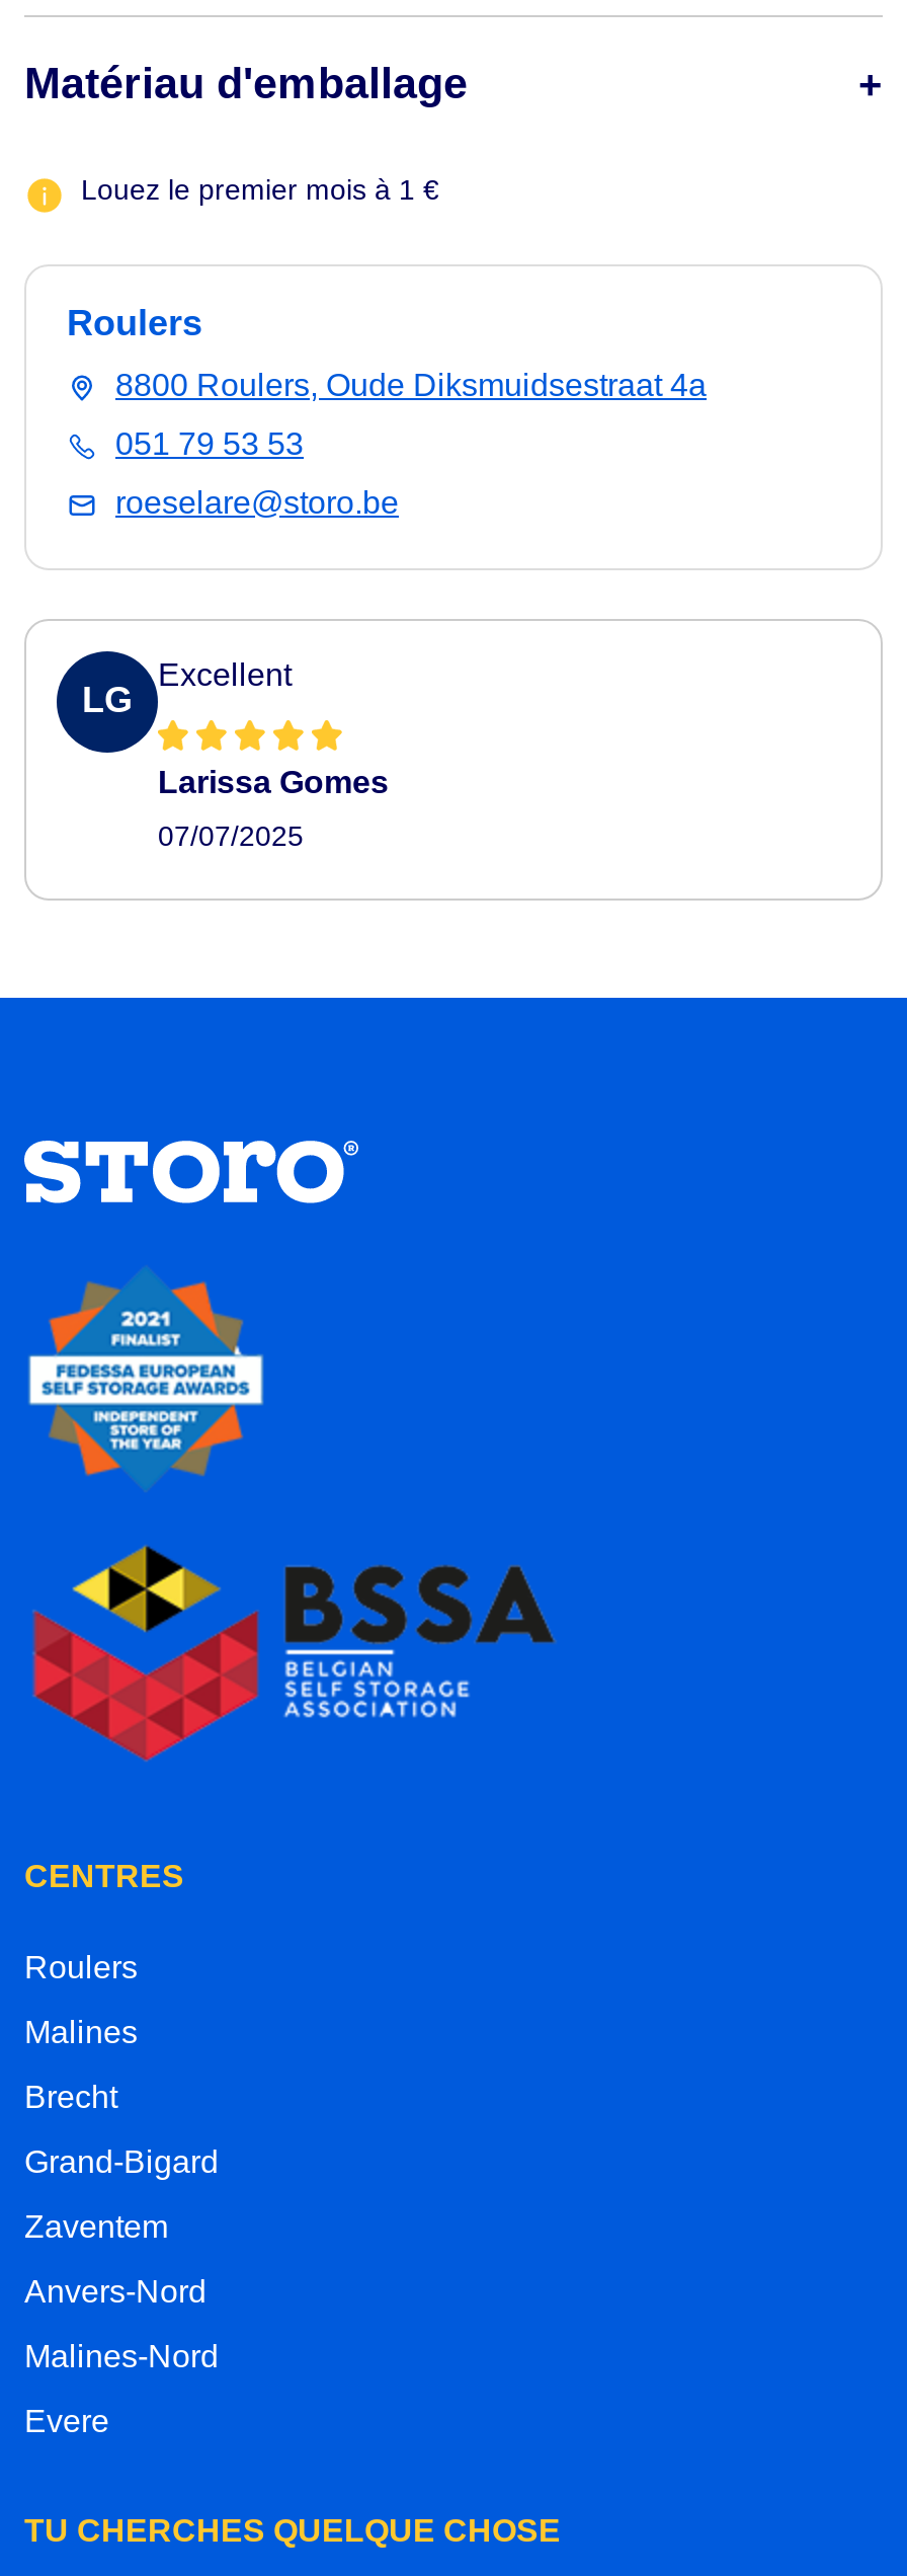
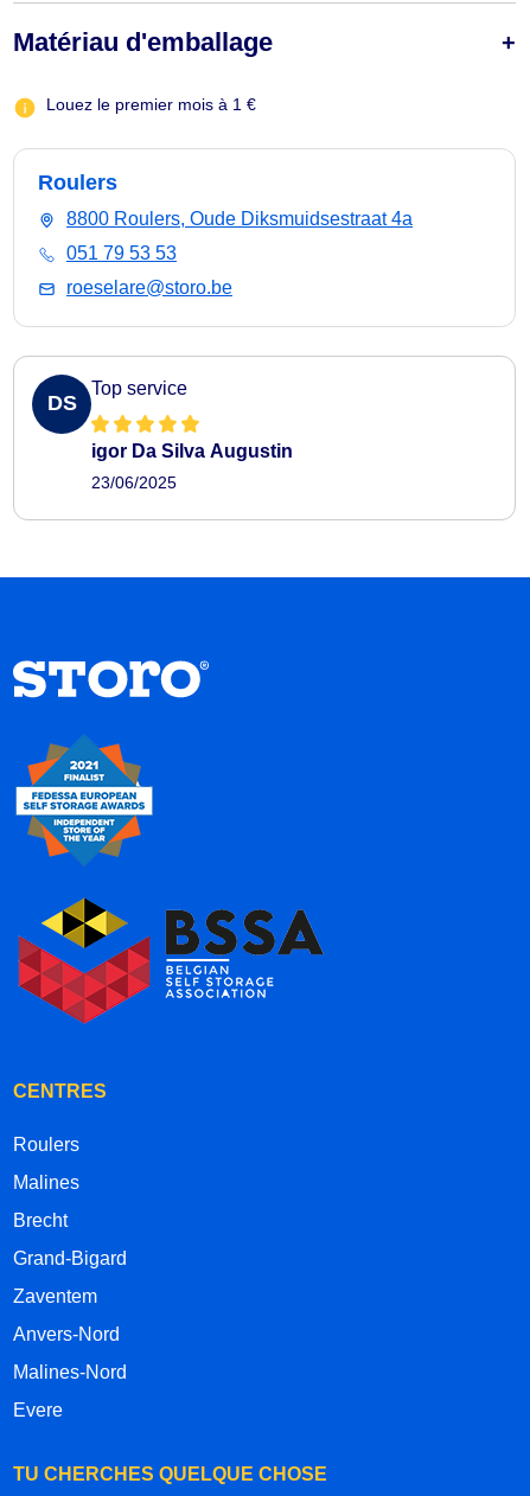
[158,657,292,691] Excellent -> [91,378,187,398] Top service
[82,680,133,721] LG -> [47,392,76,415] DS
[158,764,389,798] Larissa Gomes -> [91,441,293,461] igor Da Silva Augustin
[158,820,304,853] 07/07/2025 -> [91,473,177,492] 23/06/2025

